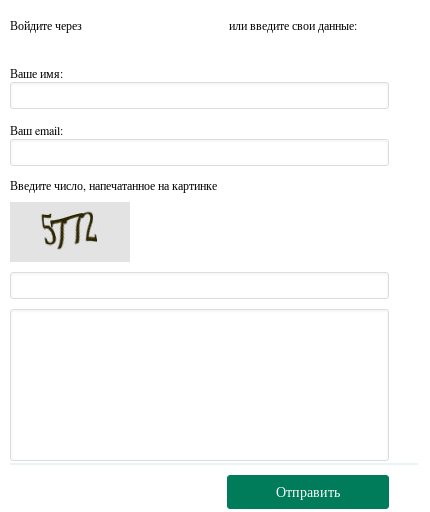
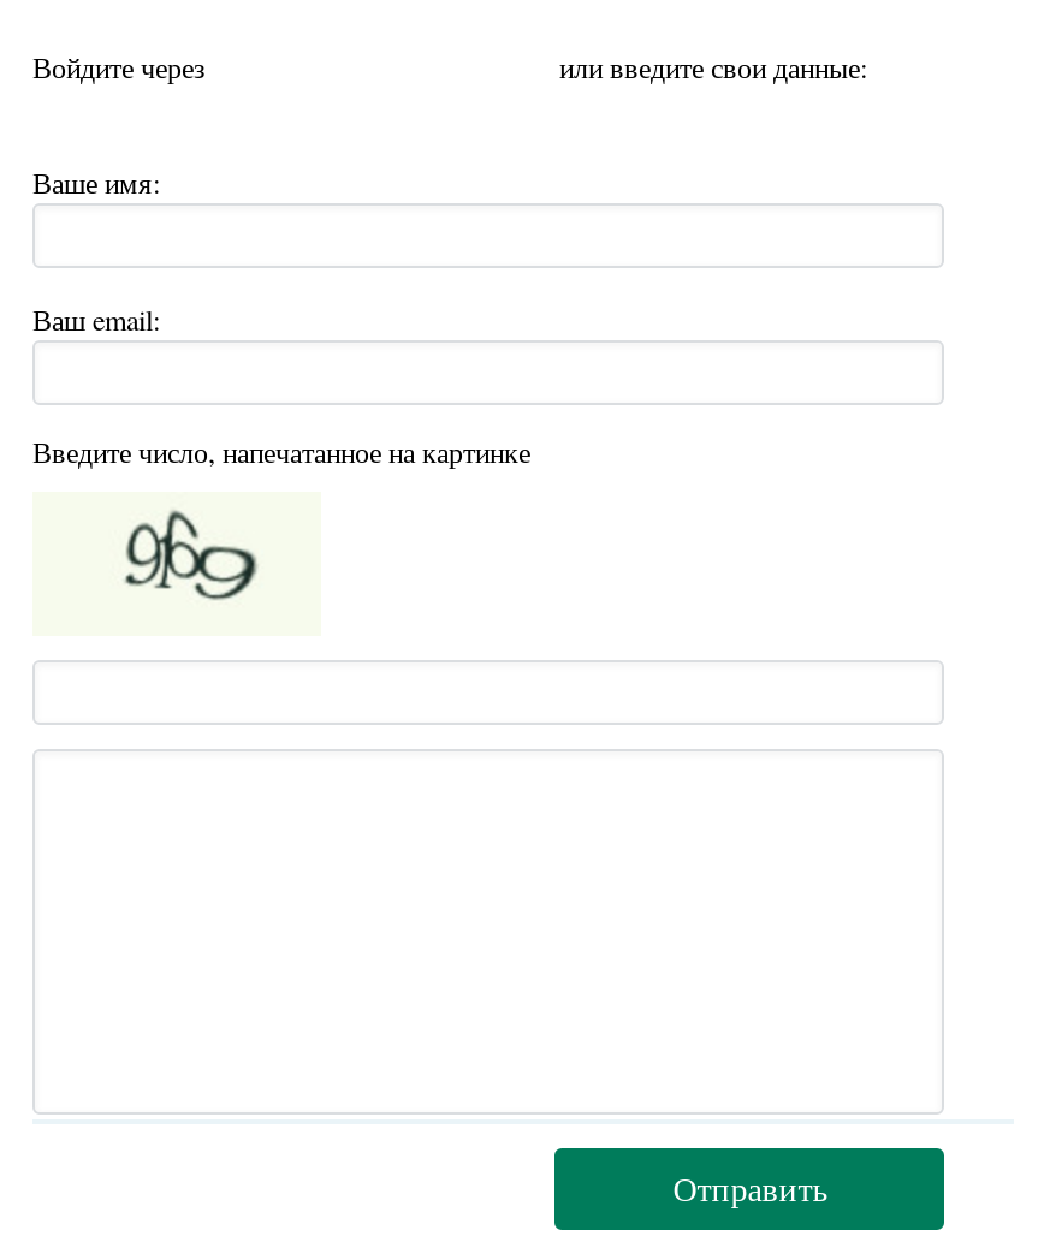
[40,210,102,251] [image] -> [107,511,259,607] [image]

